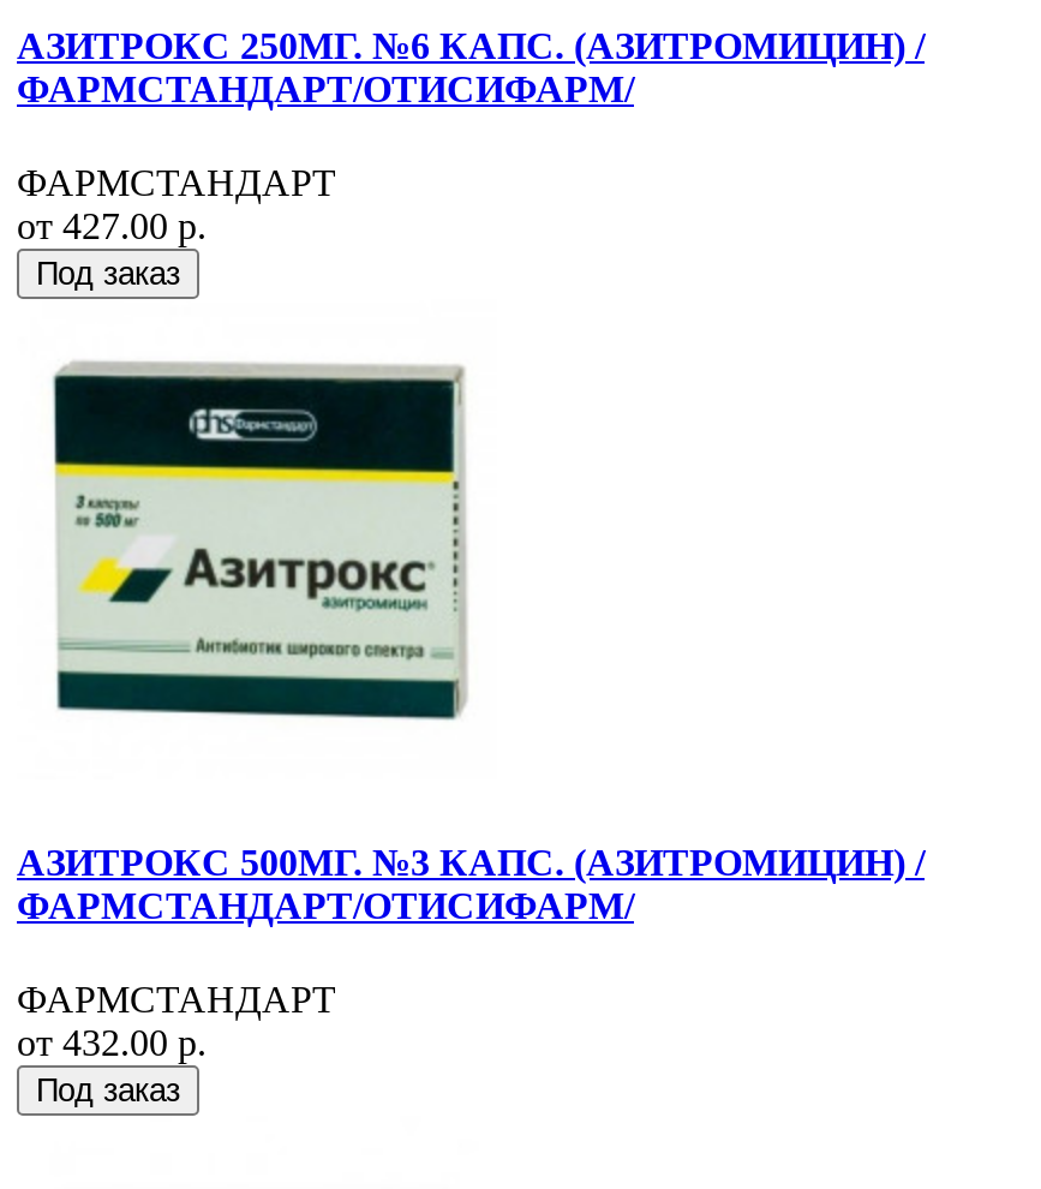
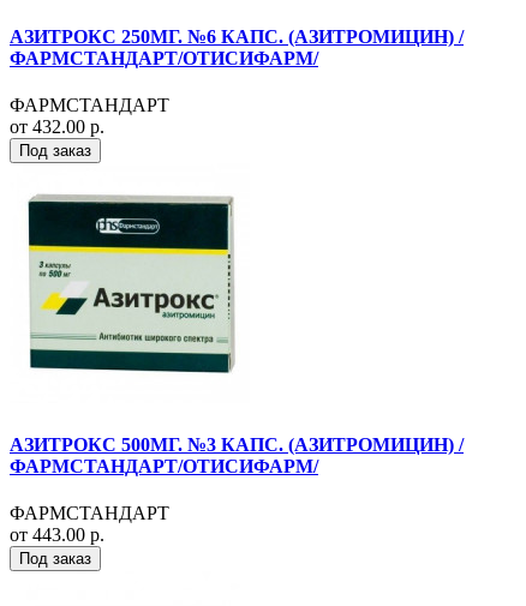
[17,206,207,247] от 427.00 р. -> [10,117,104,137] от 432.00 р.
[17,1022,207,1062] от 432.00 р. -> [10,524,104,545] от 443.00 р.

